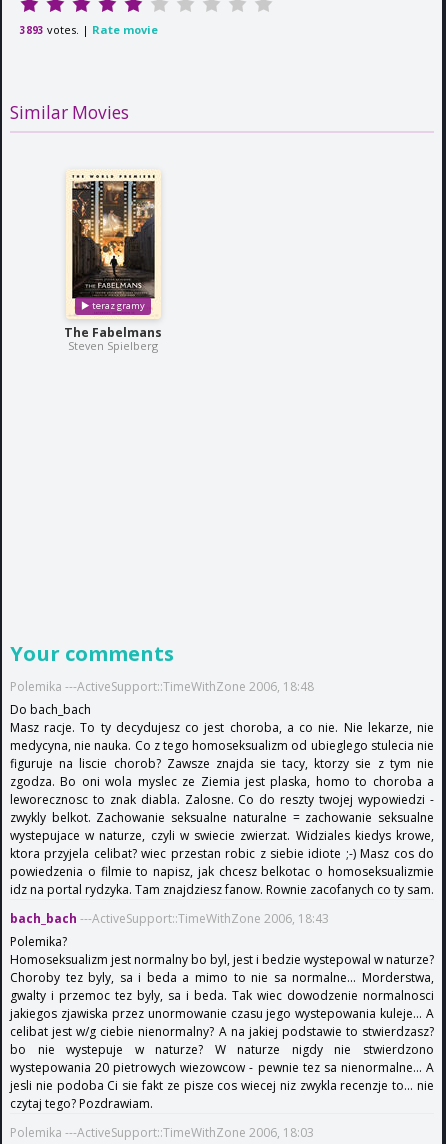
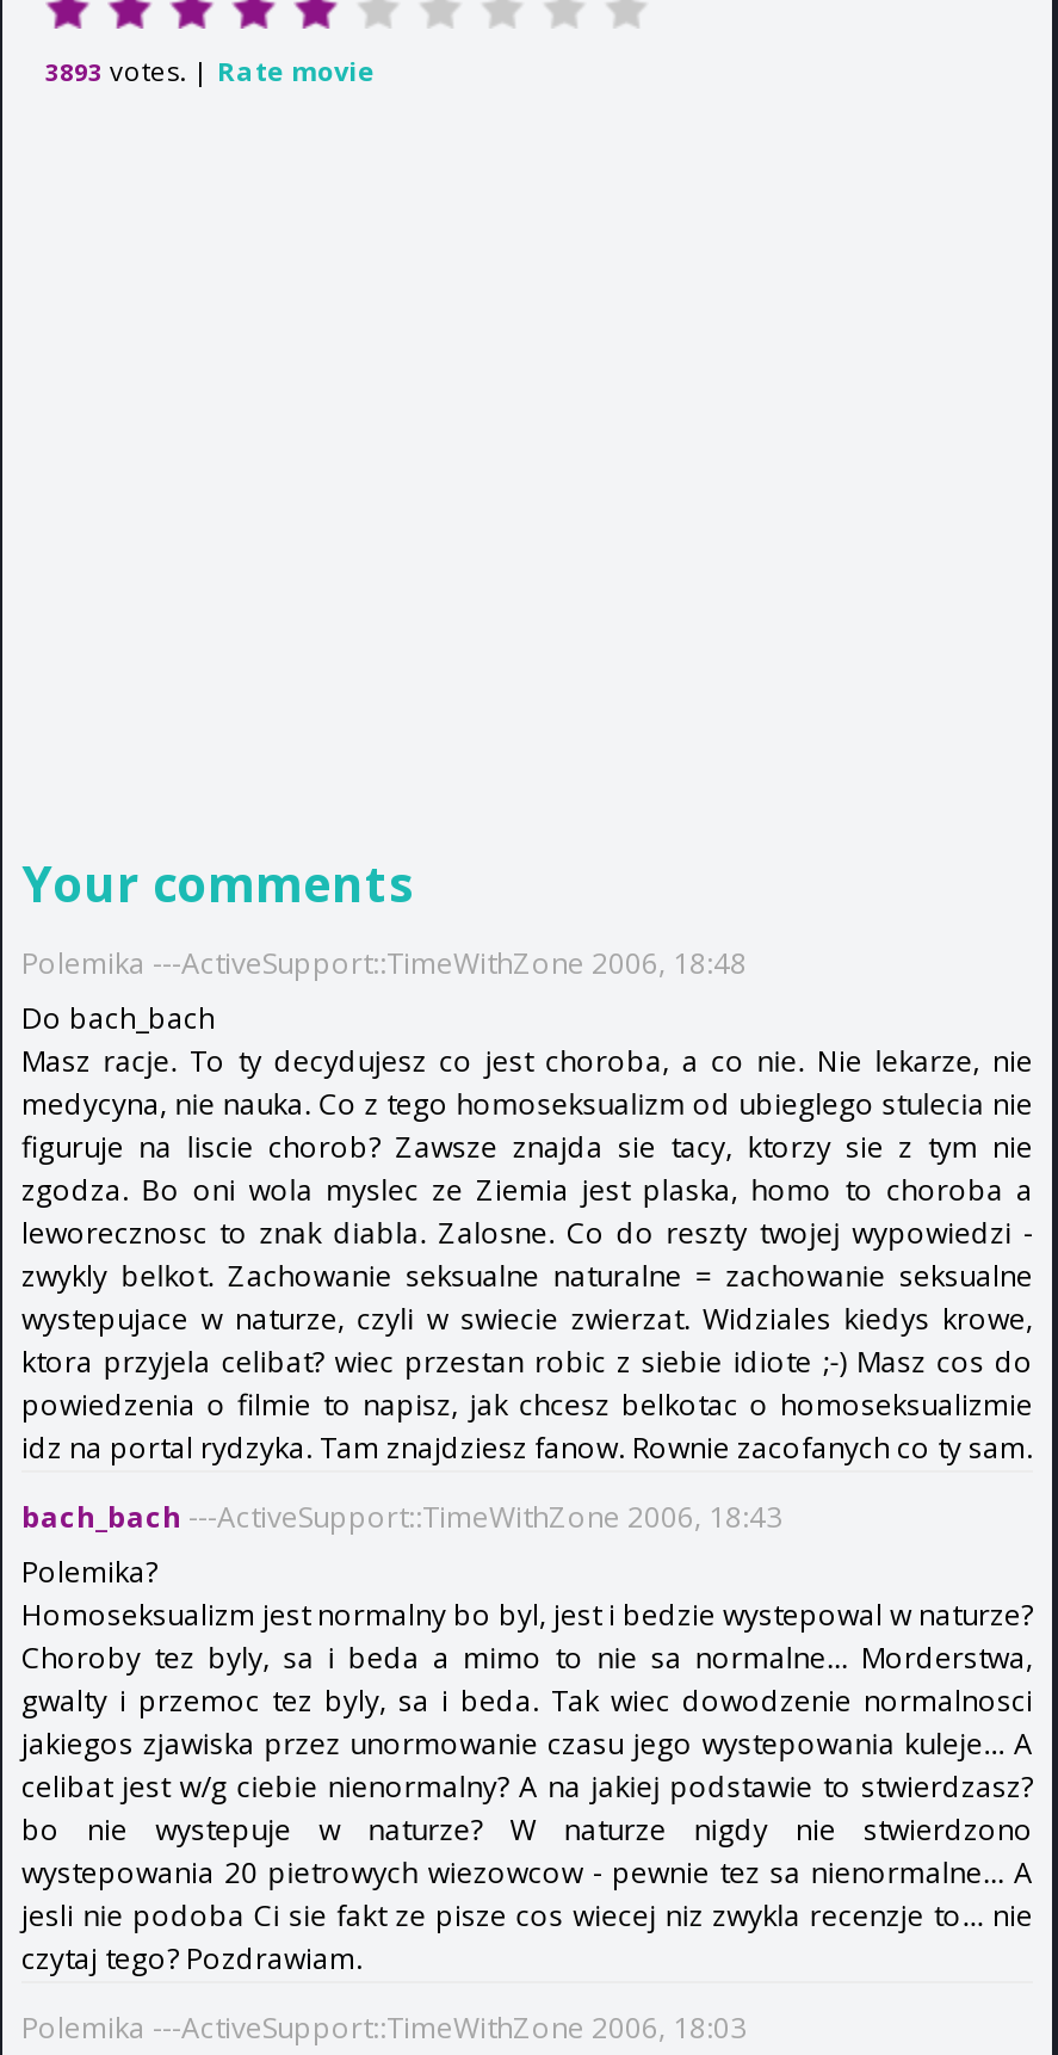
[10,101,129,124] Similar Movies -> none
[64,169,162,353] [image] | The Fabelmans | Steven Spielberg -> none

